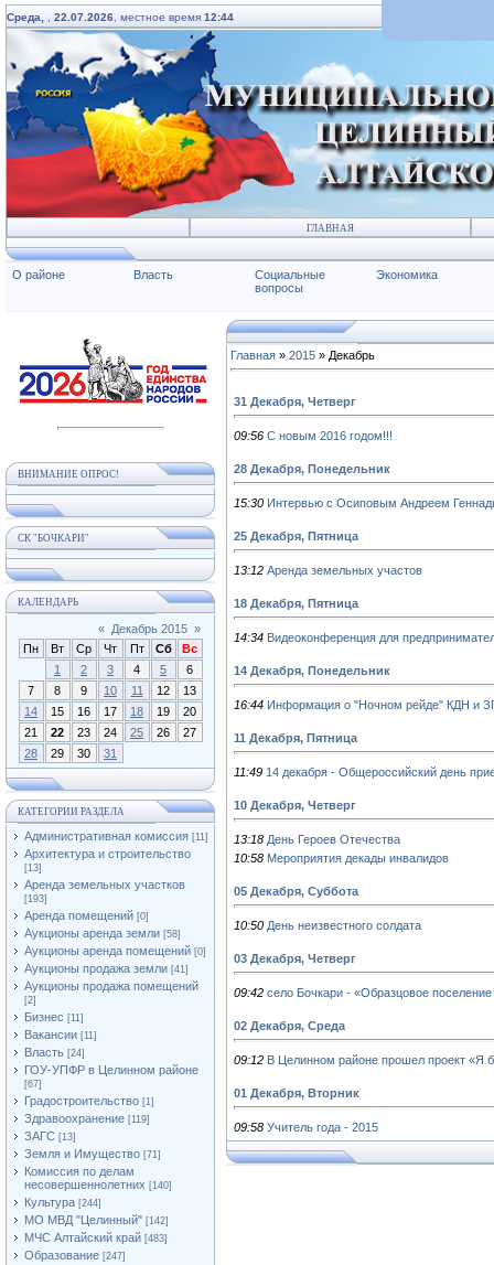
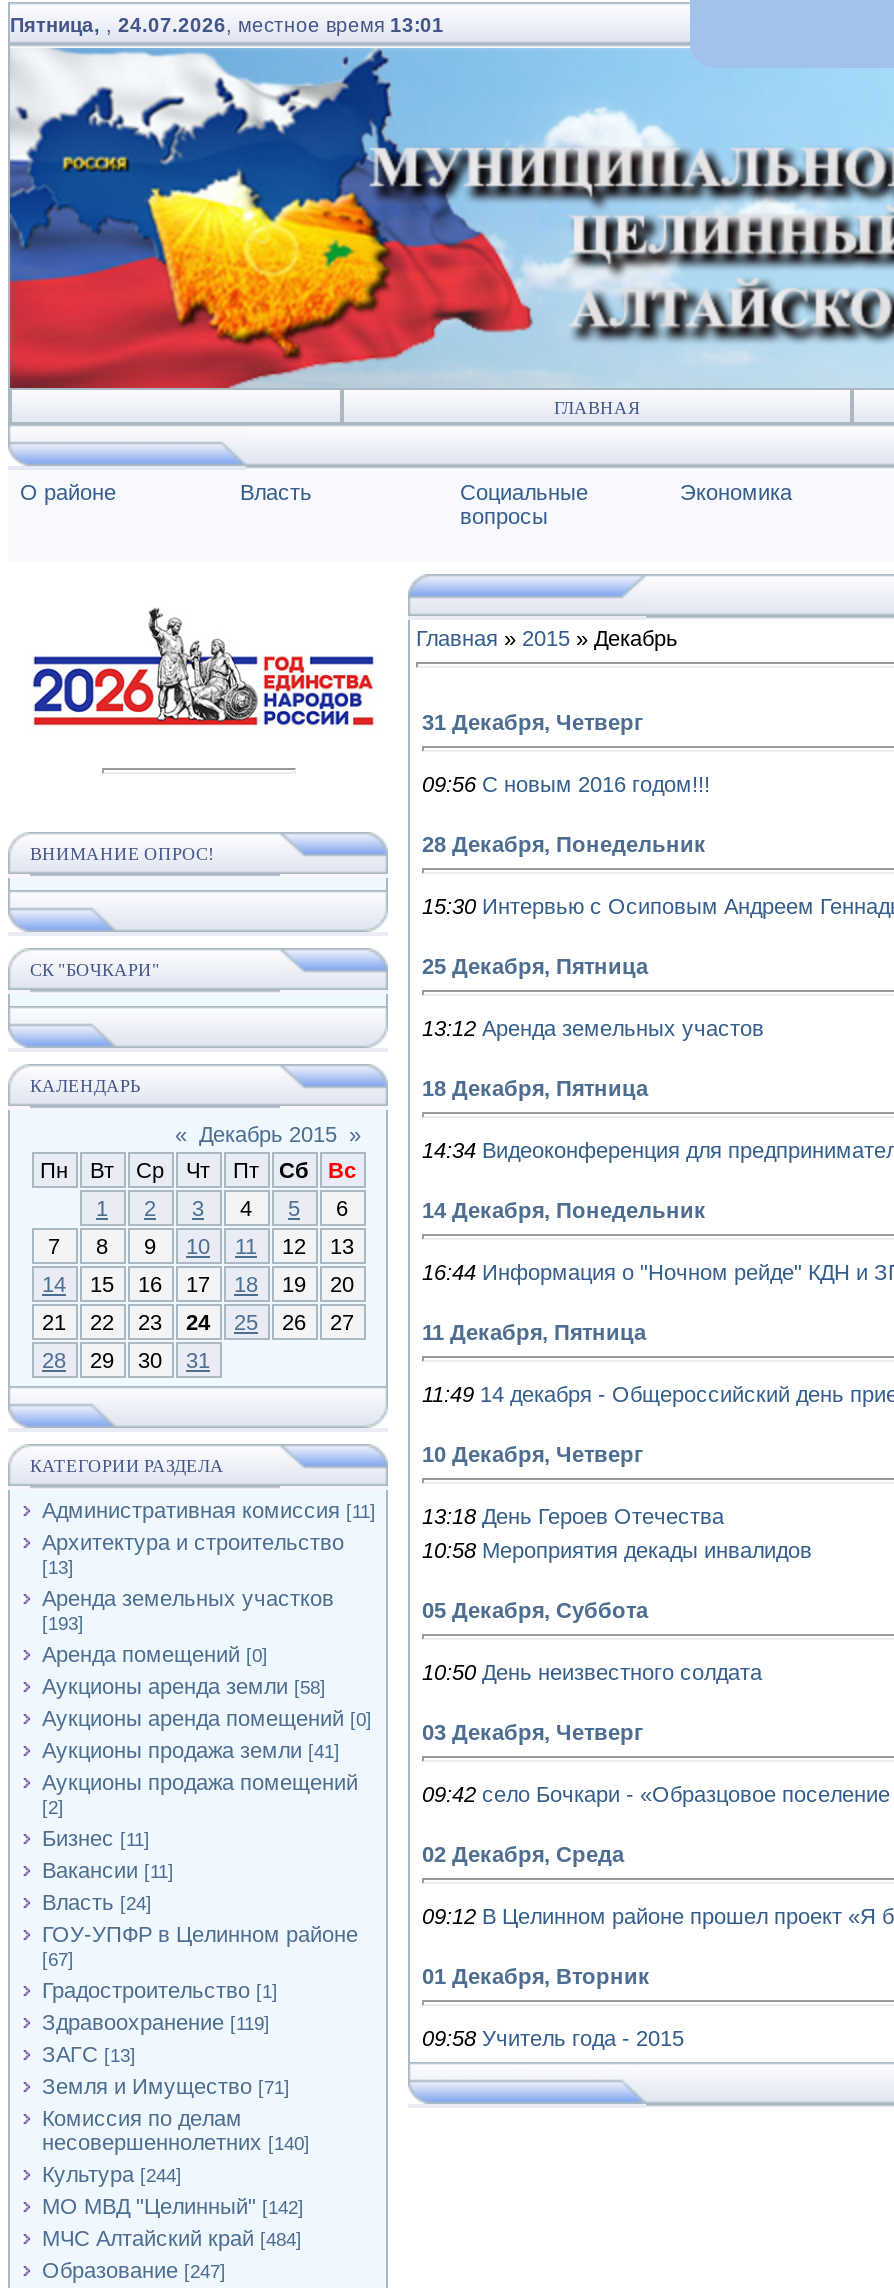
[7,11,234,23] Среда,, 22.07.2026, местное время 12:44 -> [10,14,444,36] Пятница,, 24.07.2026, местное время 13:01
[24,1231,168,1244] МЧС Алтайский край [483] -> [42,2226,302,2250] МЧС Алтайский край [484]

